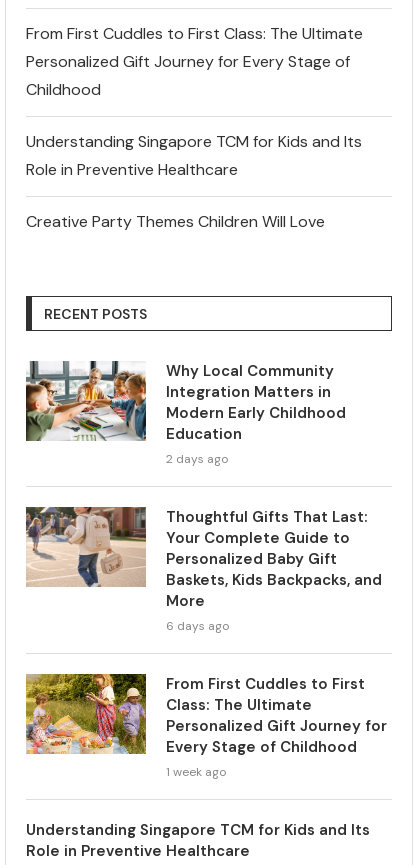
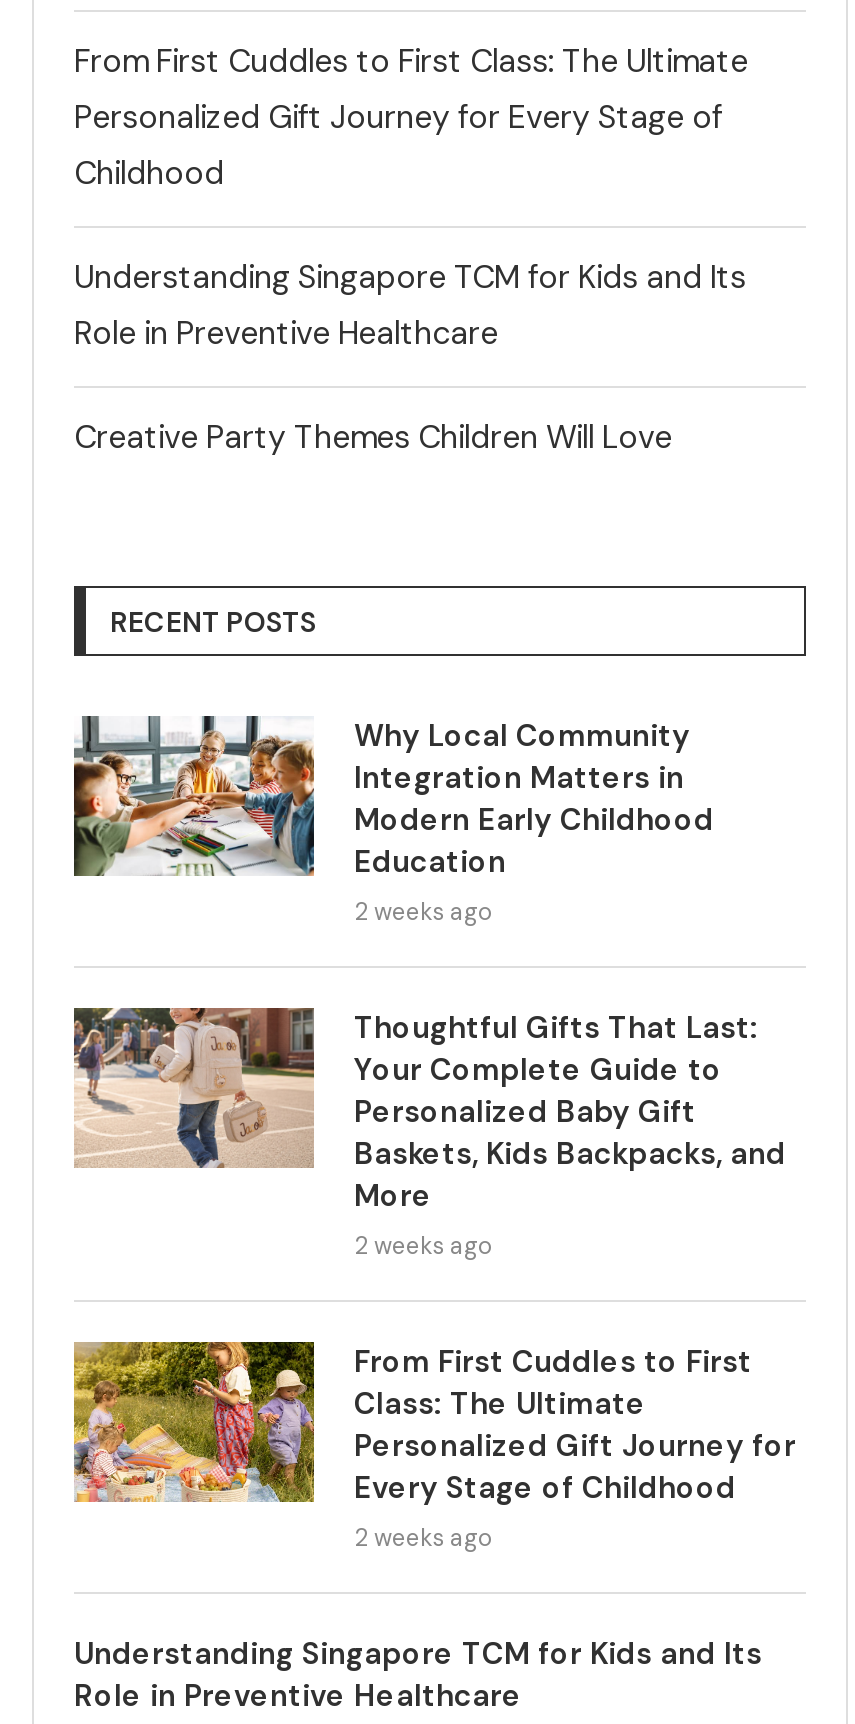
[166,451,228,467] 2 days ago -> [354,896,492,928] 2 weeks ago
[166,618,229,634] 6 days ago -> [354,1230,492,1262] 2 weeks ago
[166,764,226,780] 1 week ago -> [354,1522,492,1554] 2 weeks ago

